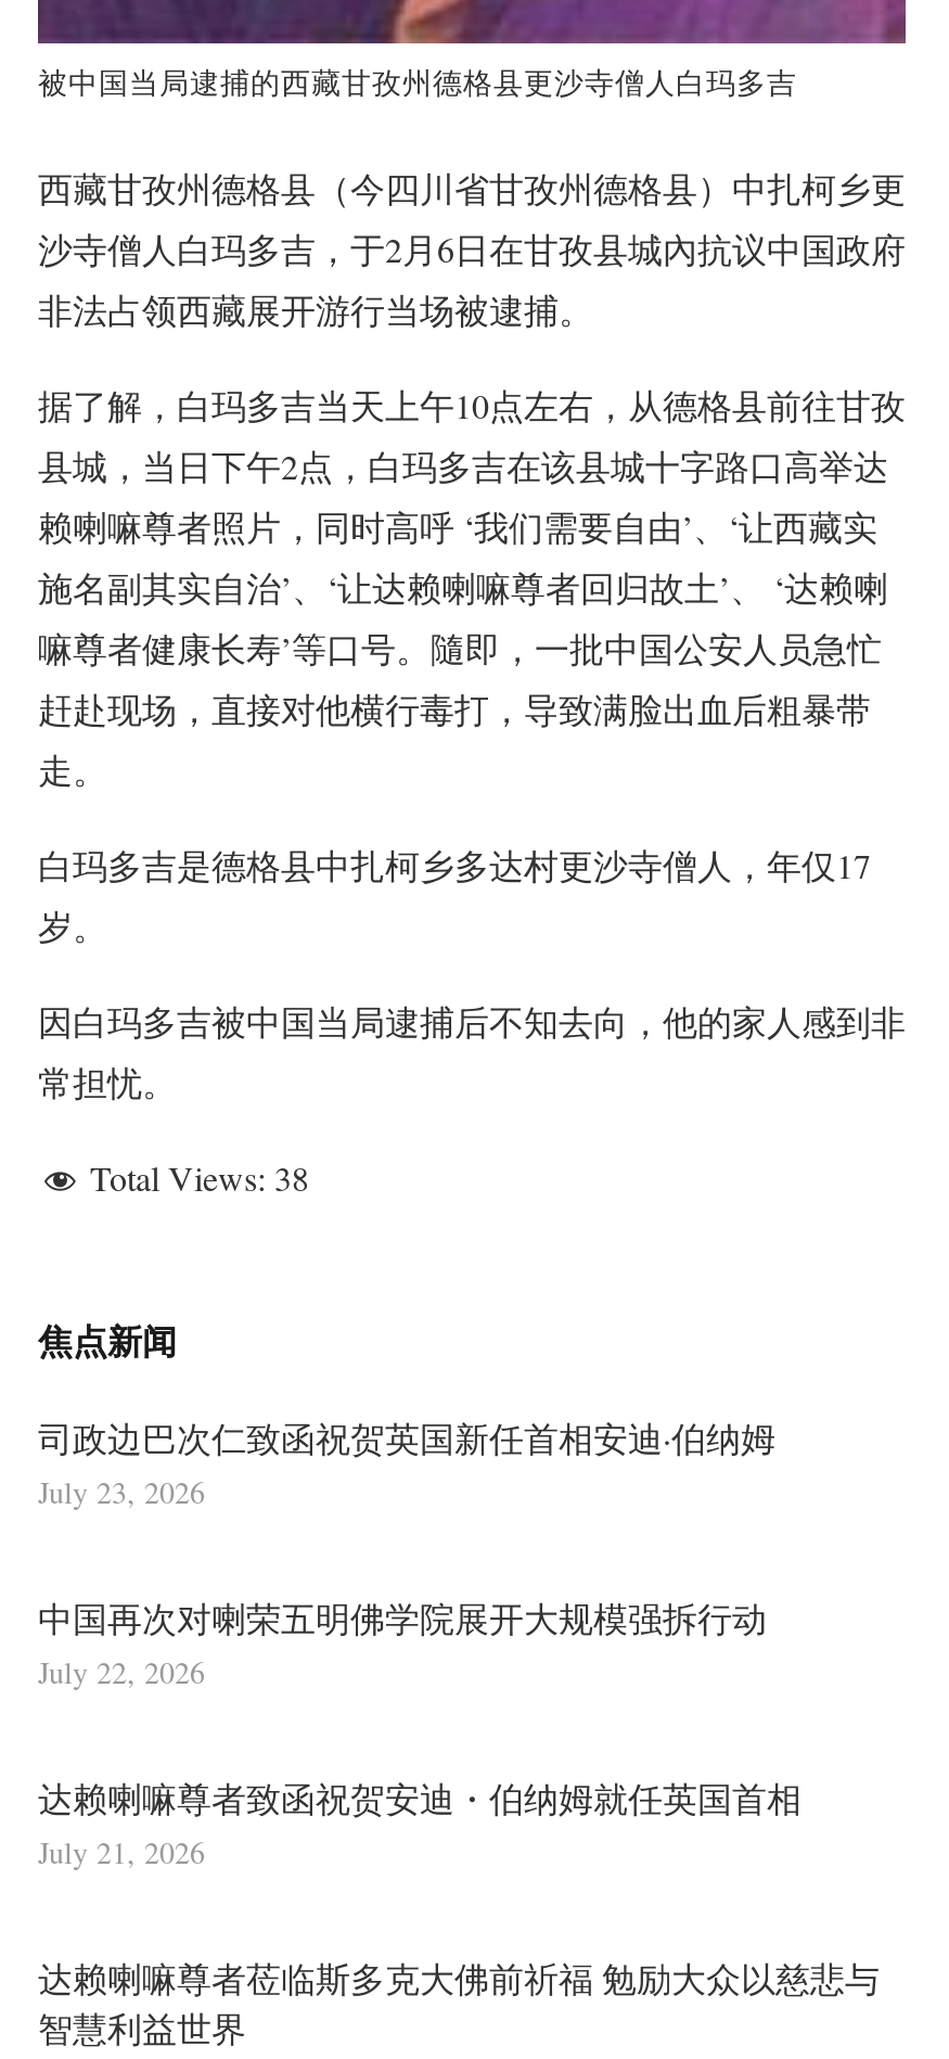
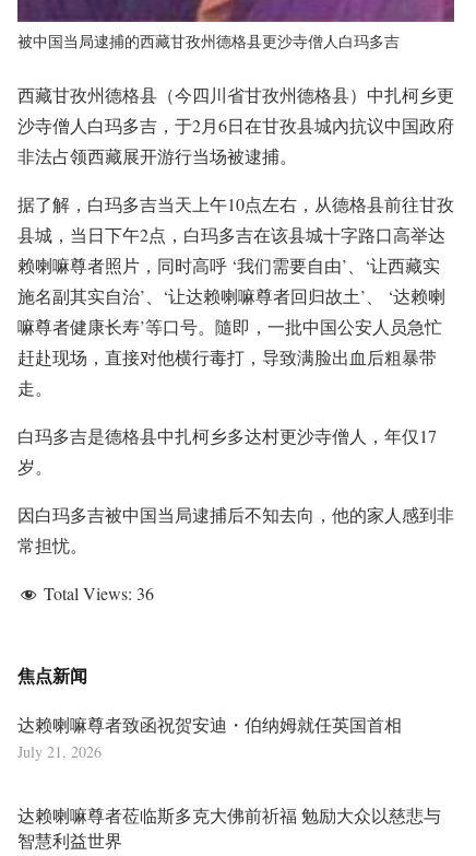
[90,1155,309,1200] Total Views: 38 -> [44,582,154,605] Total Views: 36
[38,1415,775,1693] 司政边巴次仁致函祝贺英国新任首相安迪·伯纳姆 | July 23, 2026 | 中国再次对喇荣五明佛学院展开大规模强拆行动 | July 22, 2026 -> none

